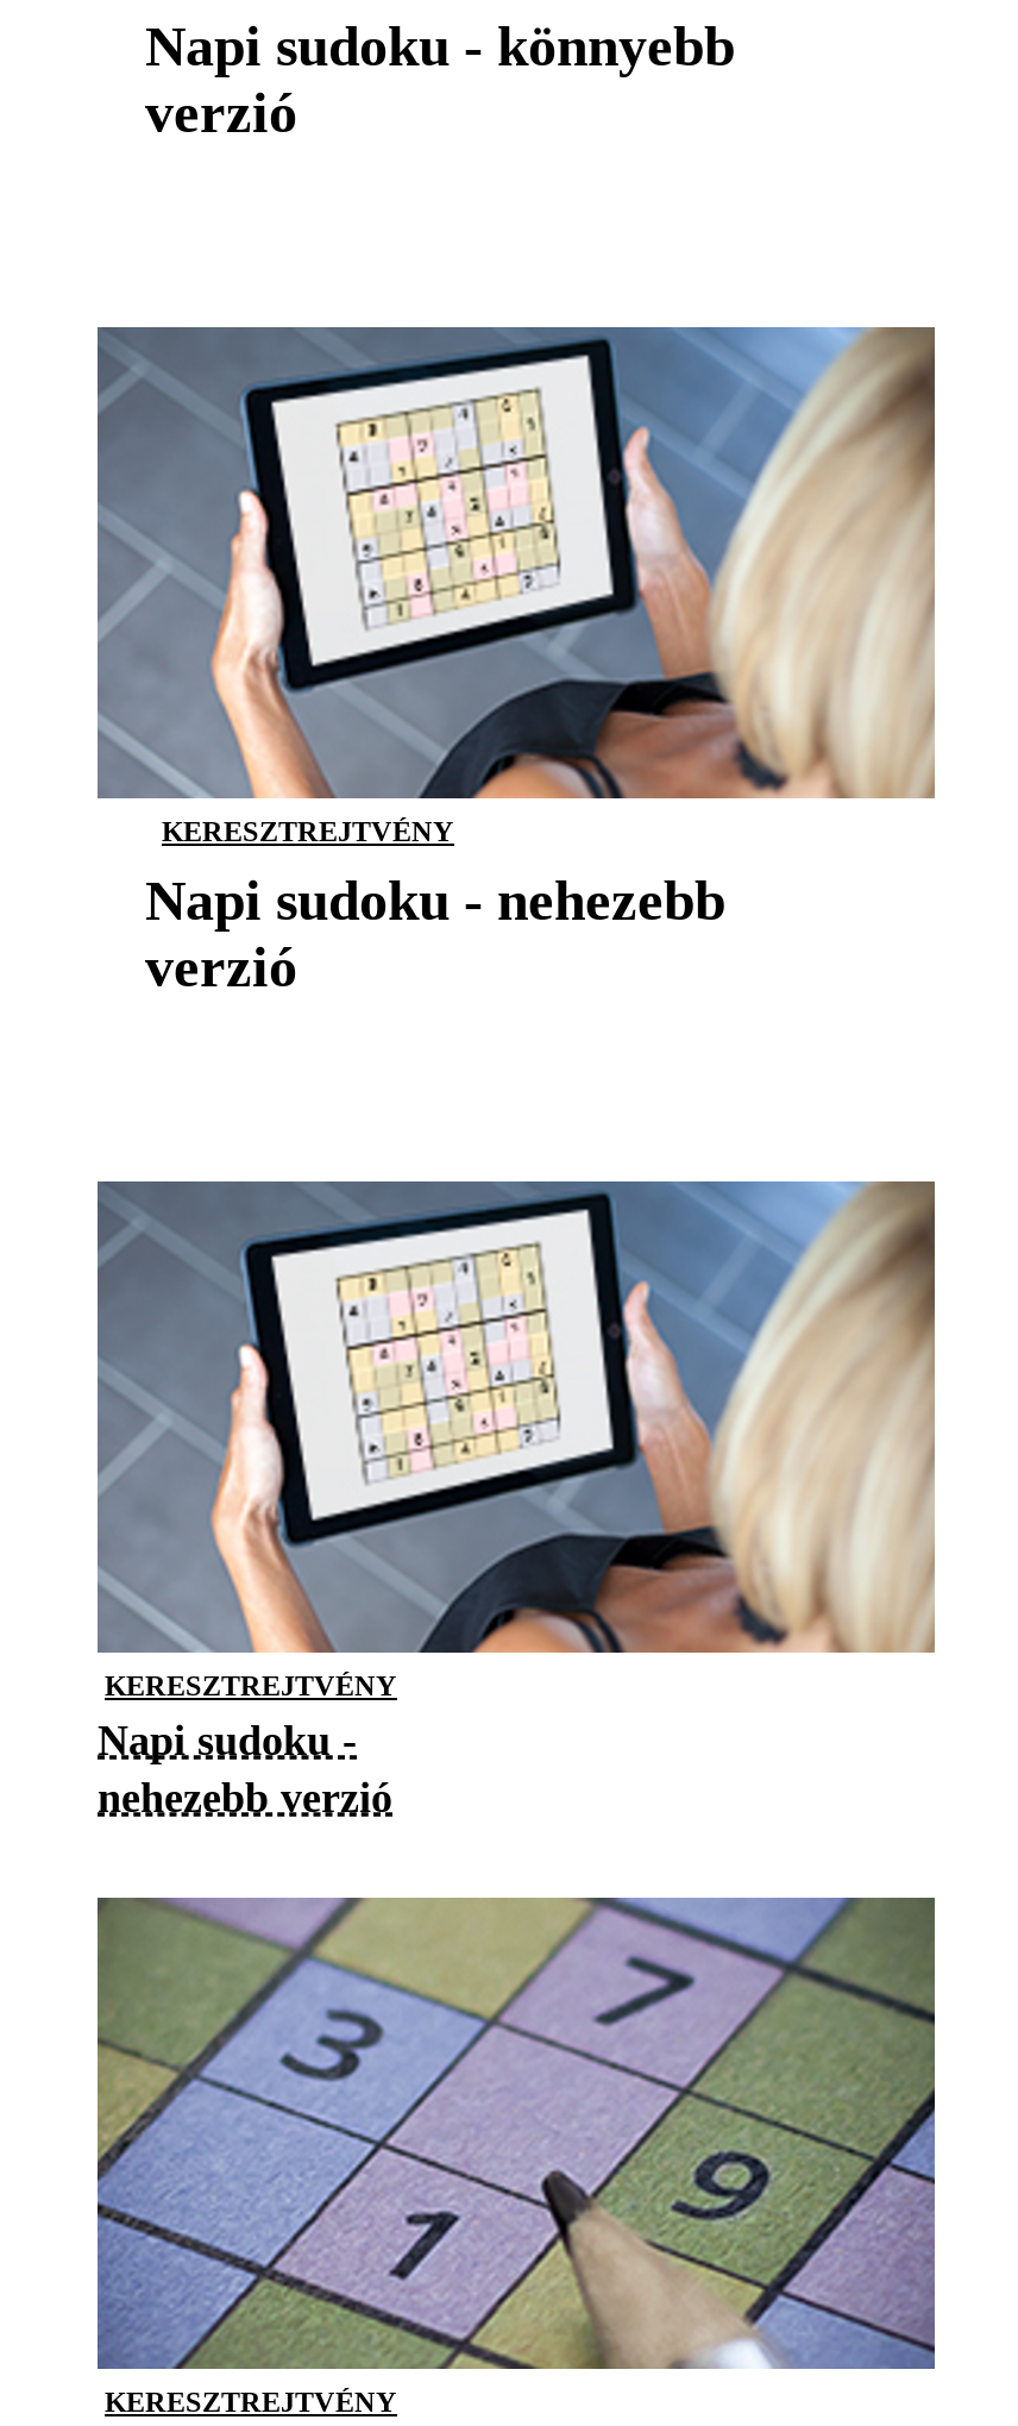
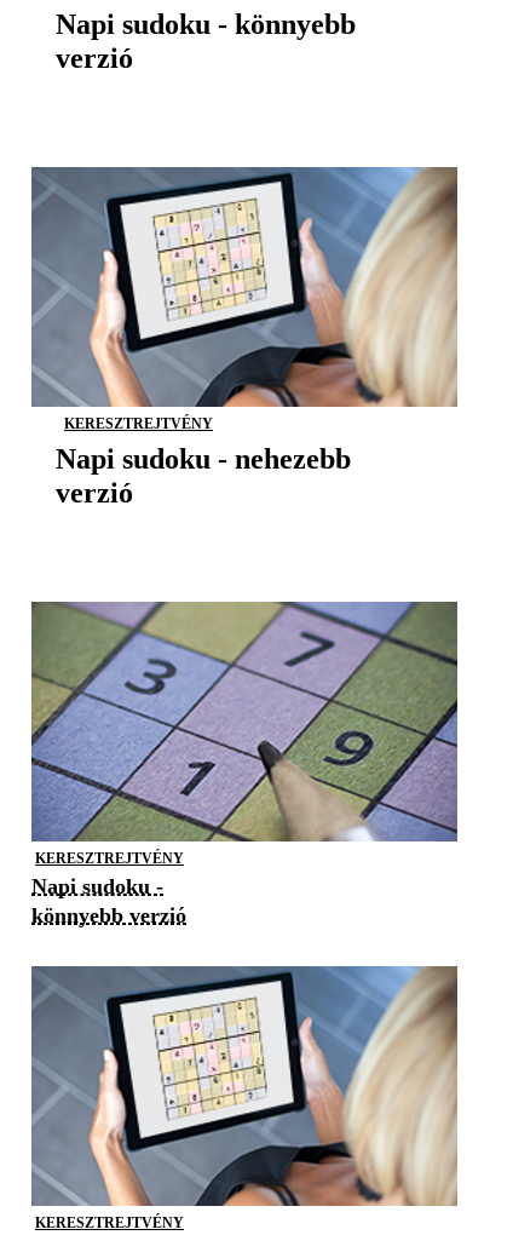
moved [98,1181,935,1655] -> [31,966,457,1207]: [image]
[98,1773,392,1821] nehezebb verzió -> [31,903,186,927] könnyebb verzió
moved [98,1895,937,2371] -> [31,601,459,843]: [image]

